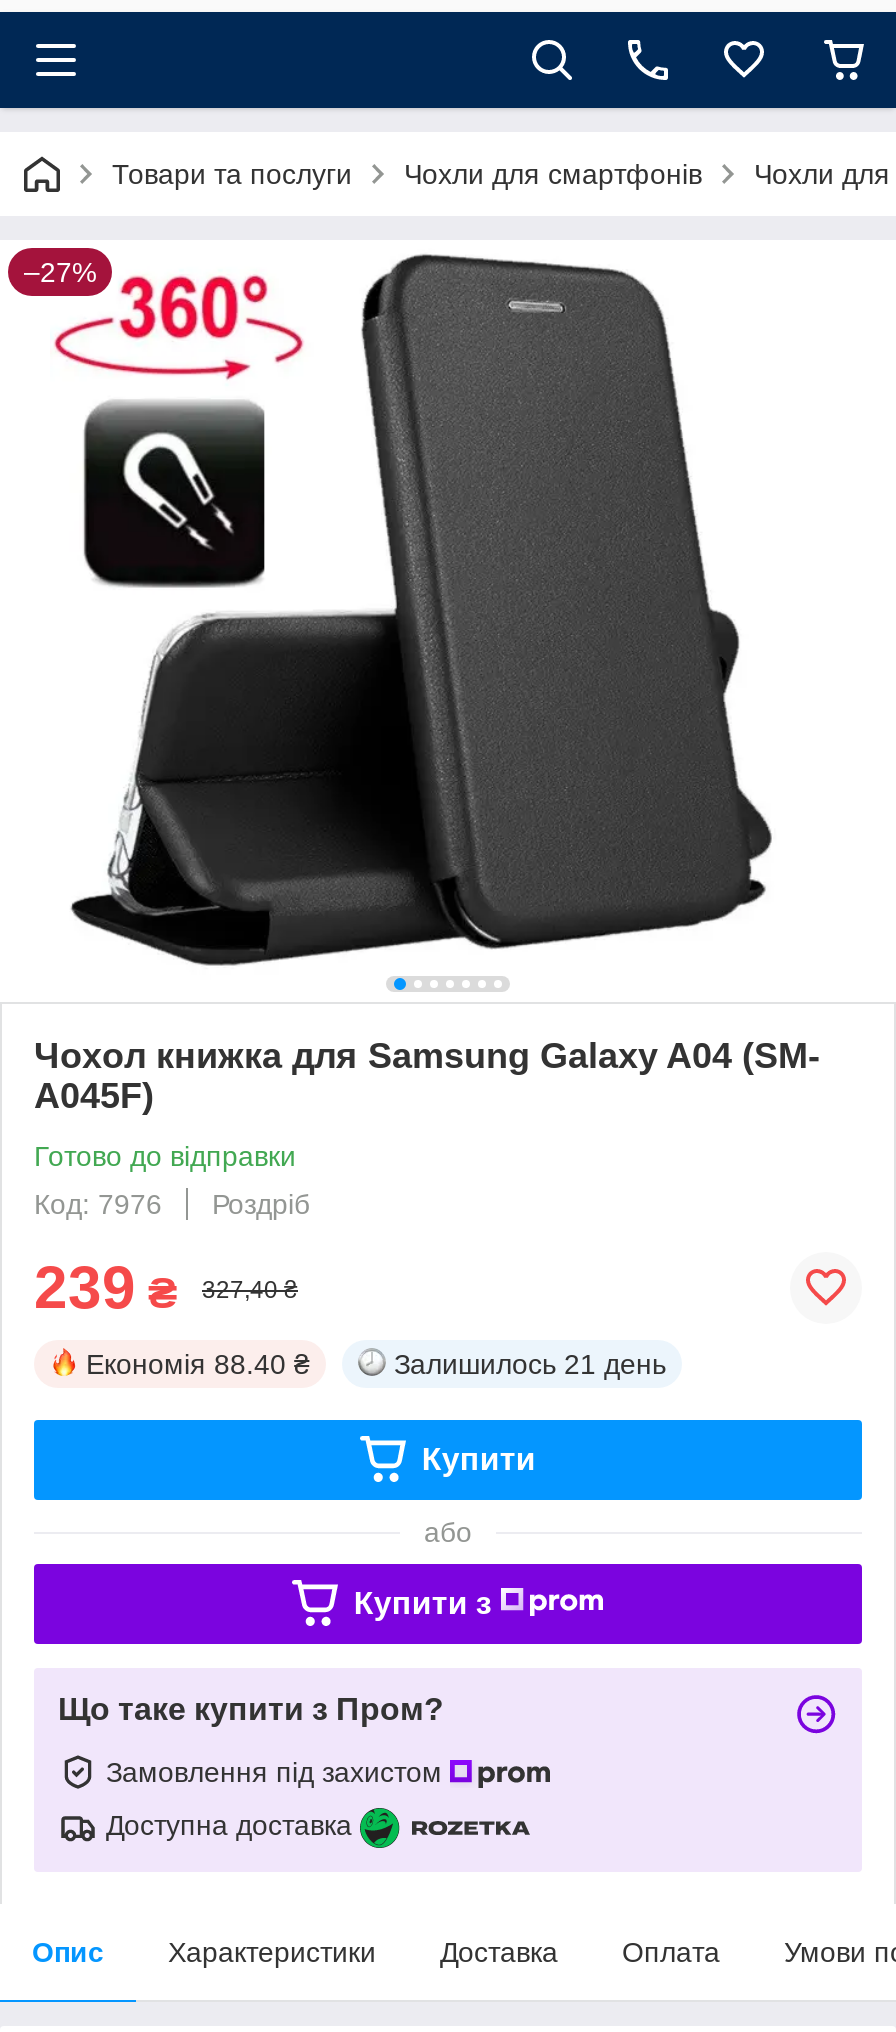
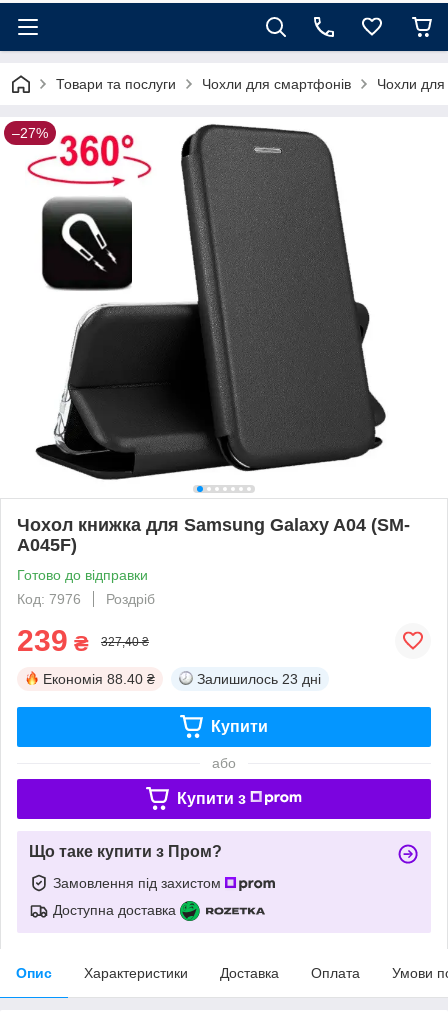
[394,1348,666,1380] Залишилось 21 день -> [197,671,321,687] Залишилось 23 дні

